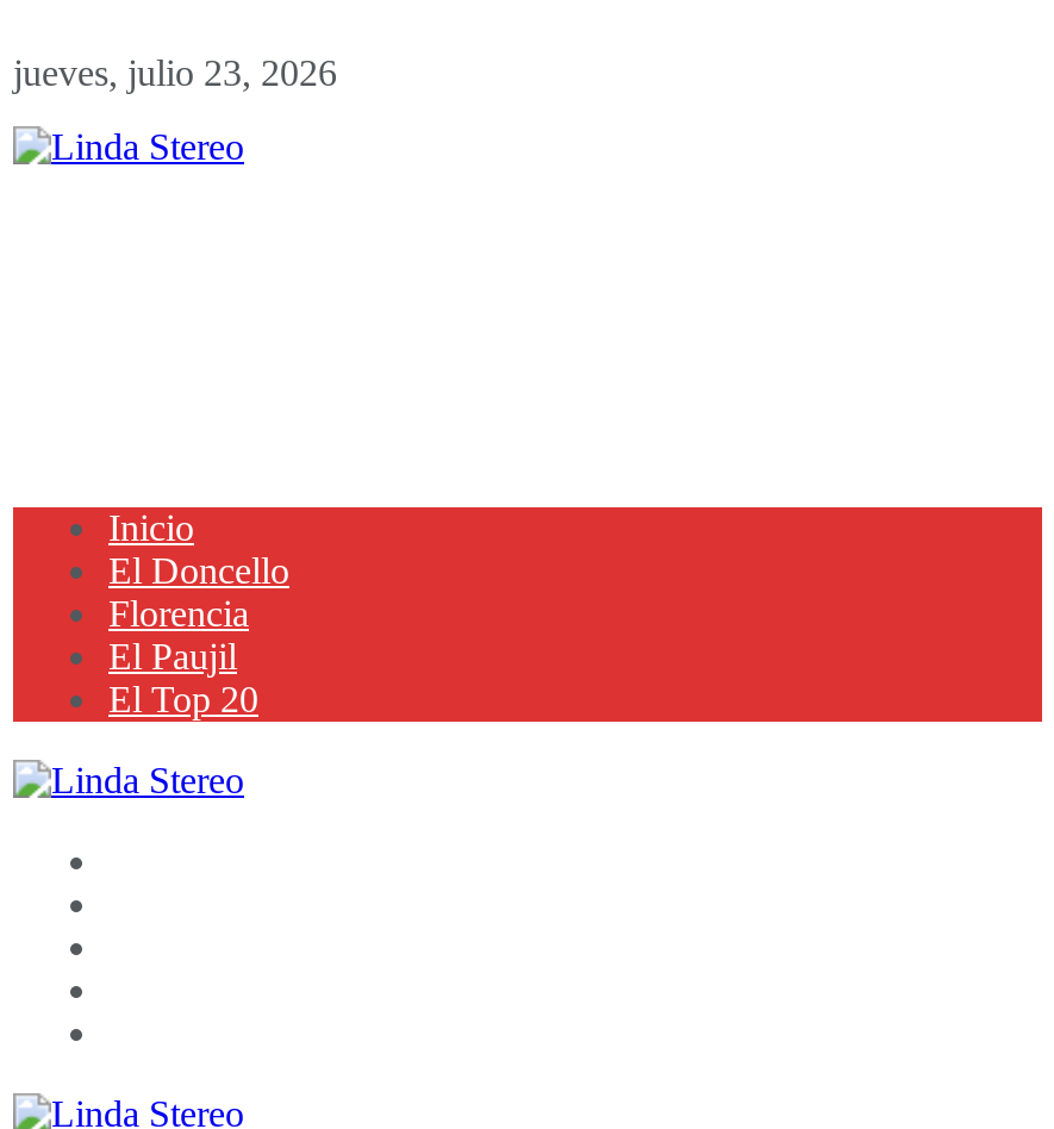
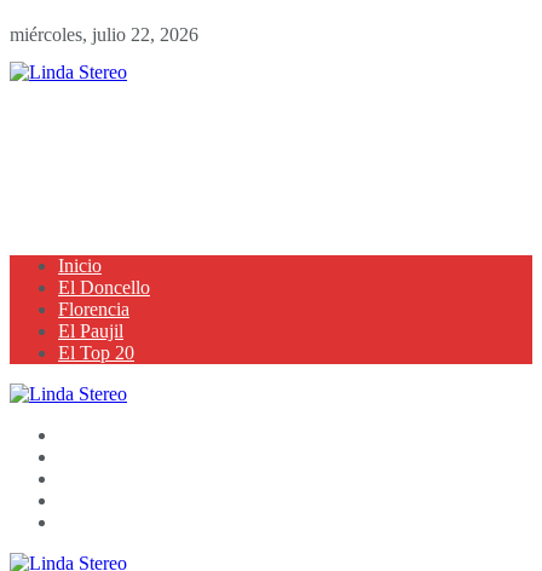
[13,52,337,93] jueves, julio 23, 2026 -> [10,24,198,45] miércoles, julio 22, 2026

